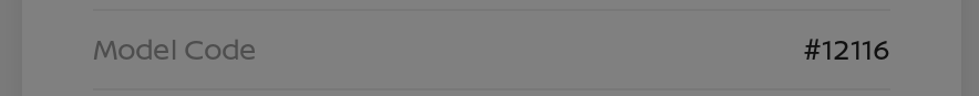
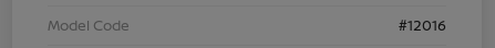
[804,29,890,69] #12116 -> [399,15,446,35] #12016

